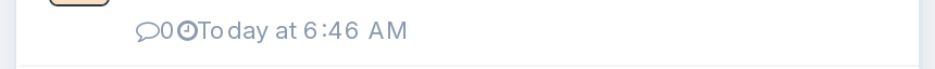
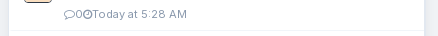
[160,15,408,45] 0 Today at 6:46 AM -> [75,7,187,21] 0 Today at 5:28 AM

